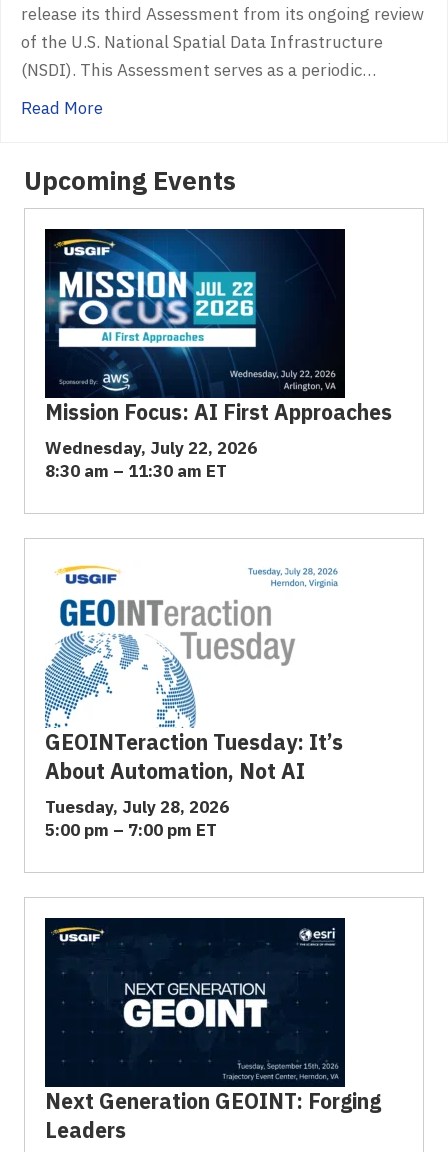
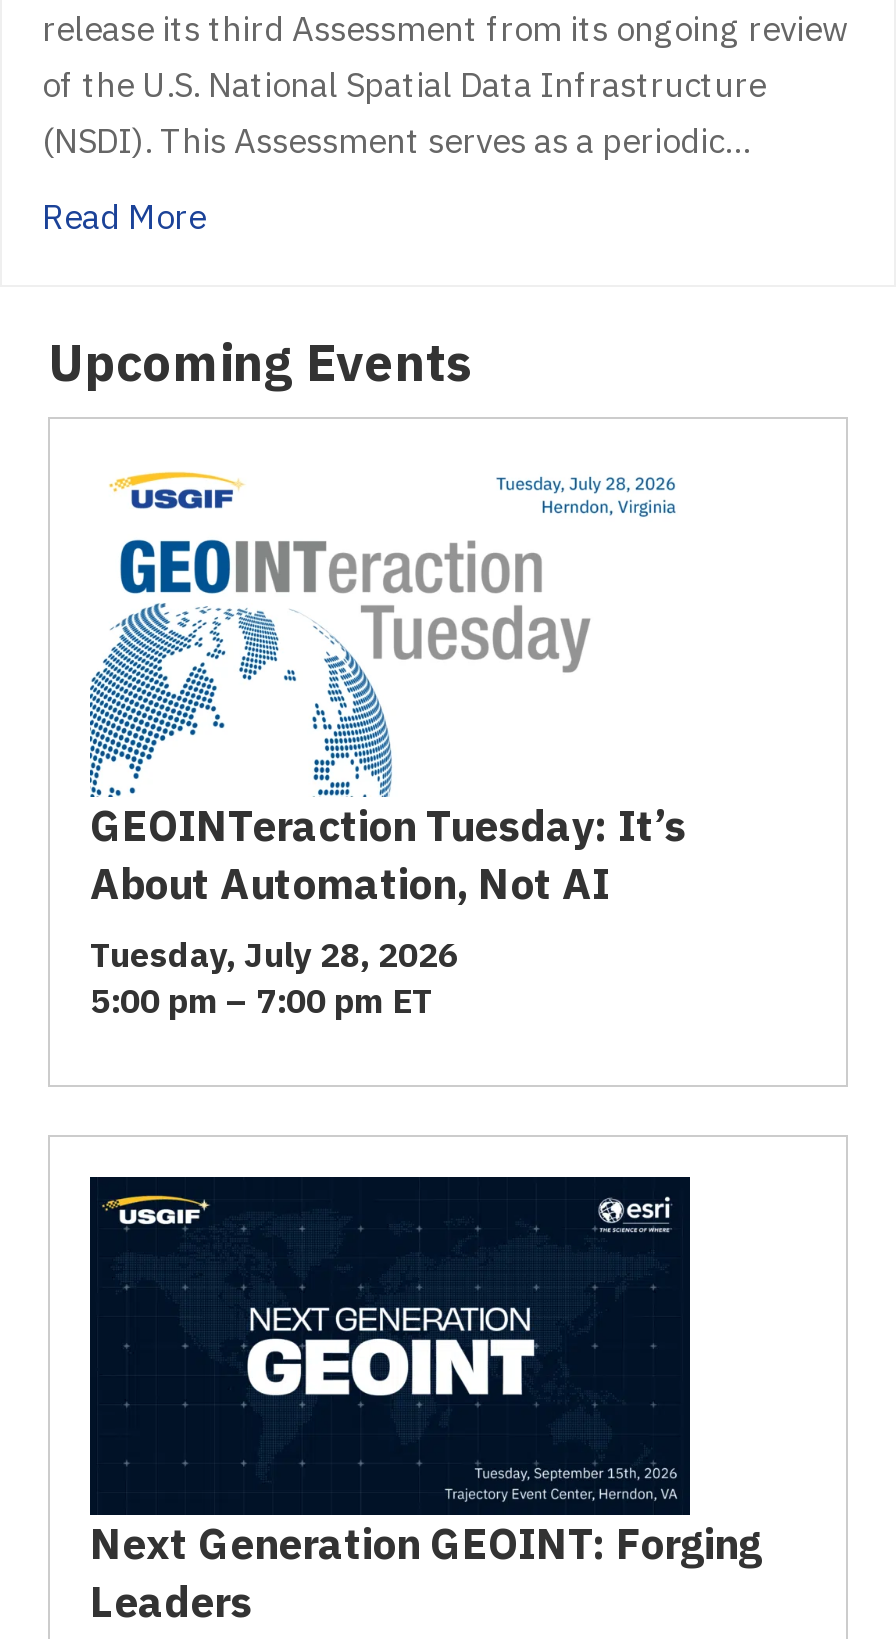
[44,228,392,482] [image] | Mission Focus: AI First Approaches | Wednesday, July 22, 2026 | 8:30 am – 11:30 am ET -> none

